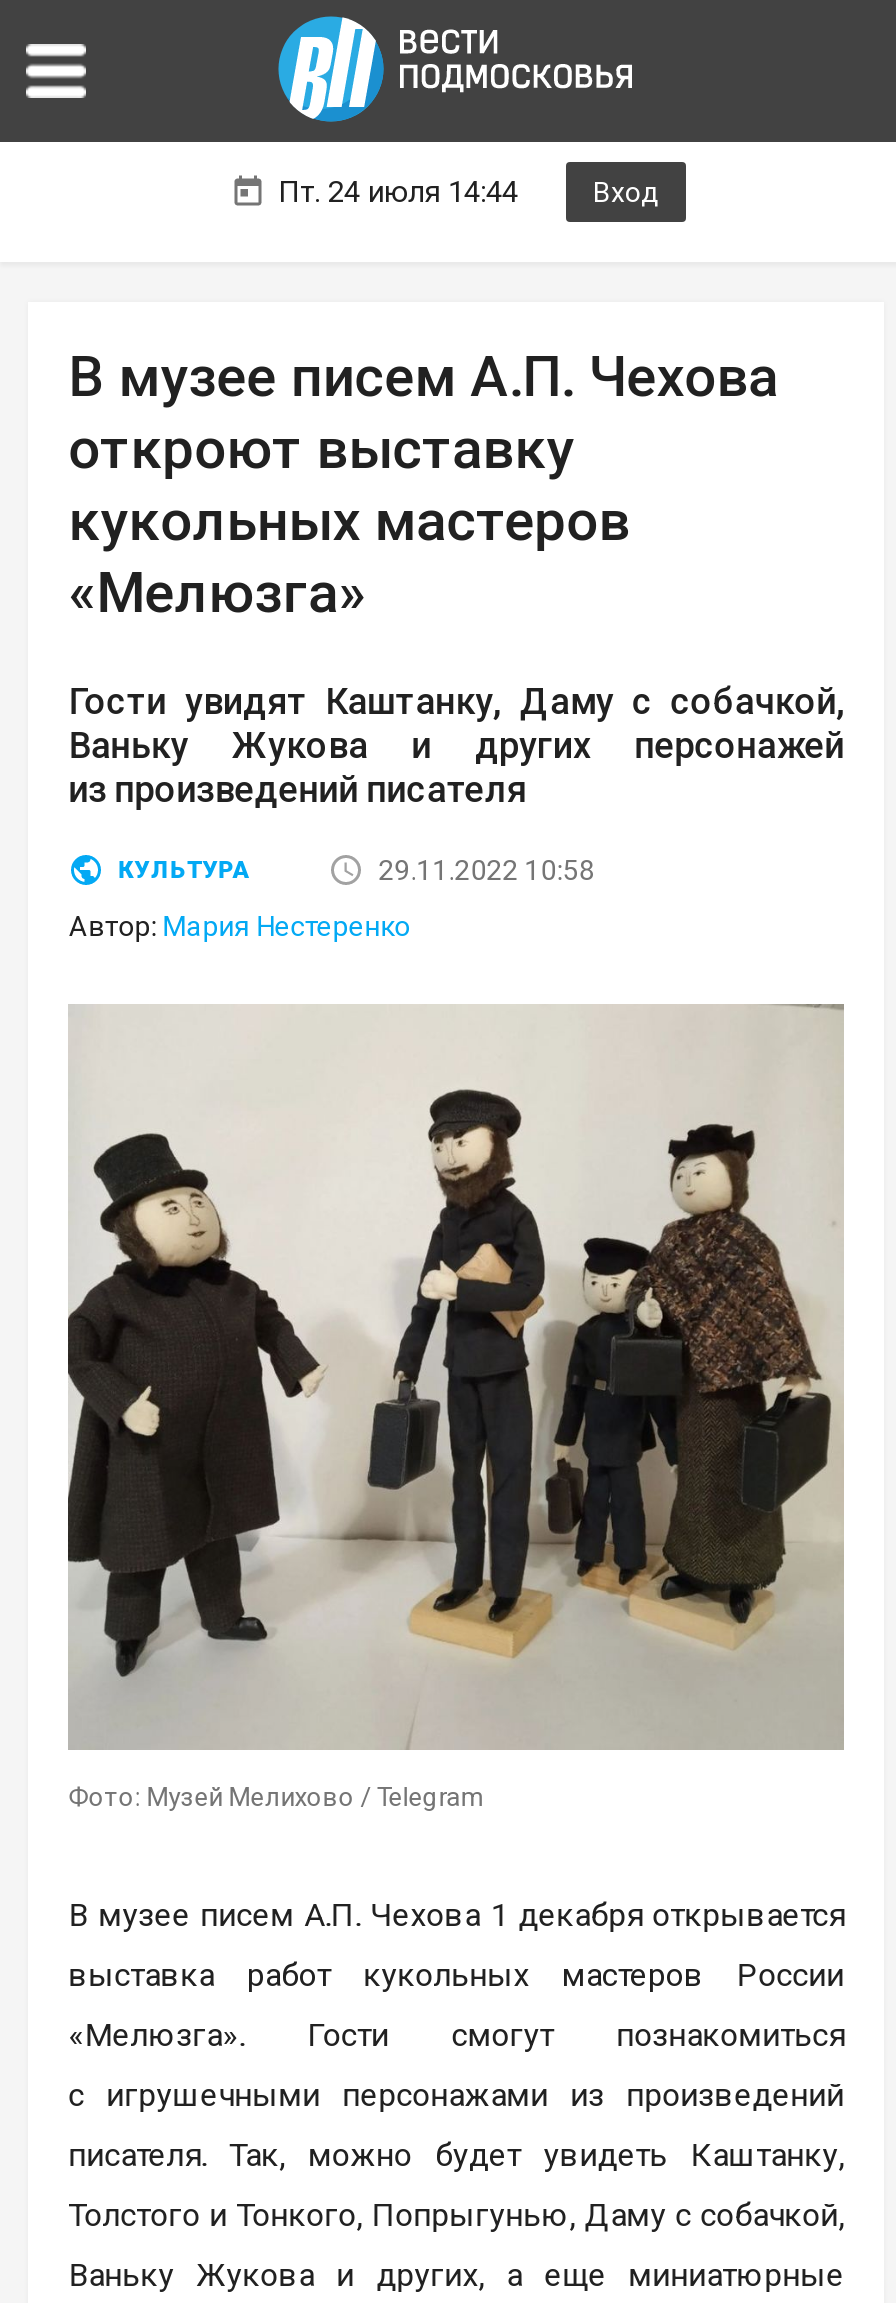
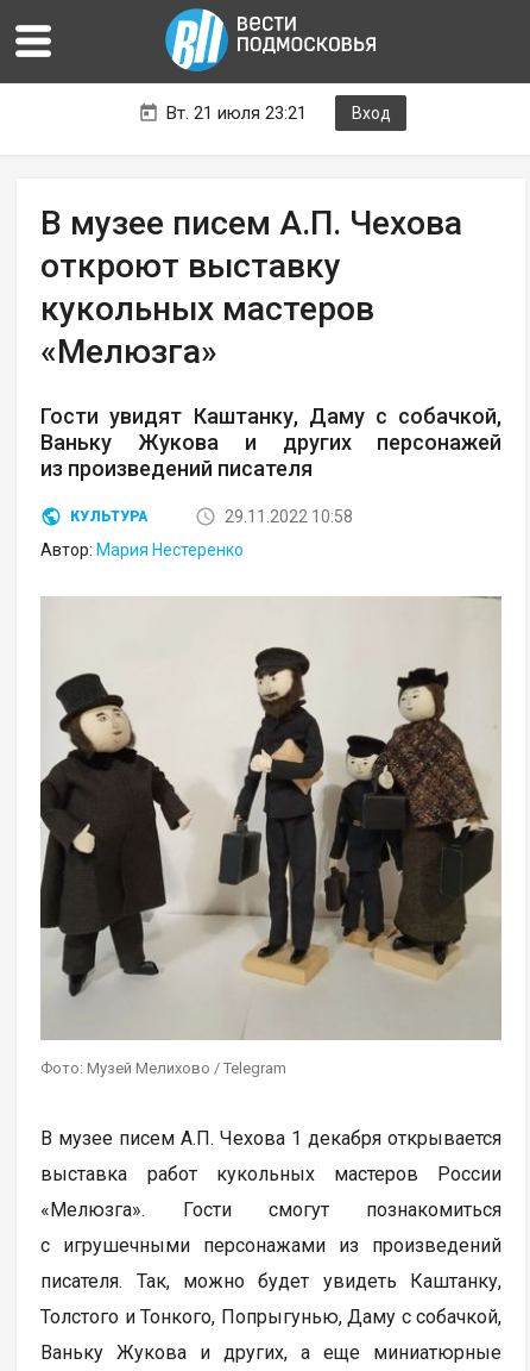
[278,175,518,211] Пт. 24 июля 14:44 -> [166,103,307,124] Вт. 21 июля 23:21

